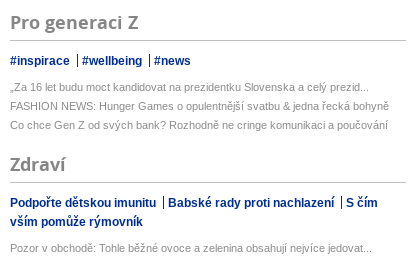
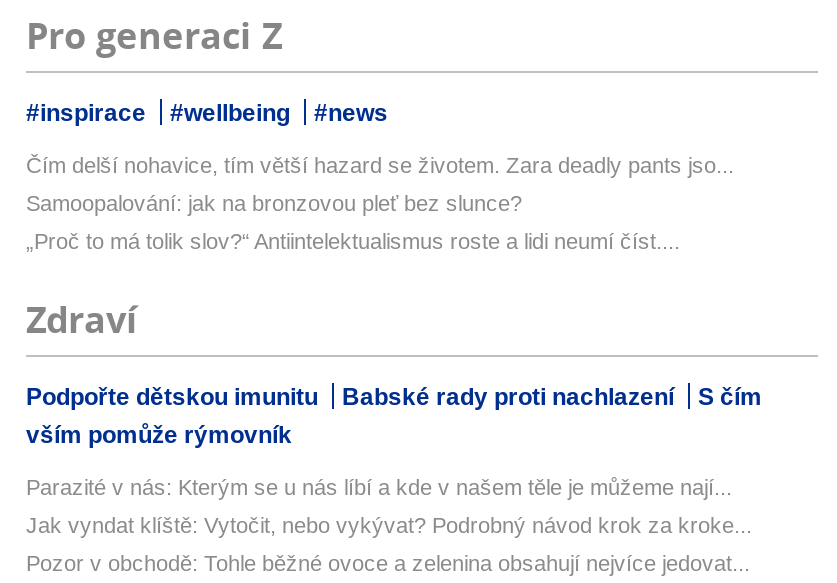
[10,81,369,93] „Za 16 let budu moct kandidovat na prezidentku Slovenska a celý prezid... -> [26,154,734,178] Čím delší nohavice, tím větší hazard se životem. Zara deadly pants jso...
[10,100,389,112] FASHION NEWS: Hunger Games o opulentnější svatbu & jedna řecká bohyně -> [26,192,522,216] Samoopalování: jak na bronzovou pleť bez slunce?
[10,119,388,131] Co chce Gen Z od svých bank? Rozhodně ne cringe komunikaci a poučování -> [26,230,680,254] „Proč to má tolik slov?“ Antiintelektualismus roste a lidi neumí číst....
none -> [26,476,752,538] Parazité v nás: Kterým se u nás líbí a kde v našem těle je můžeme nají... | Jak vyndat klíště: Vytočit, nebo vykývat? Podrobný návod krok za kroke...

